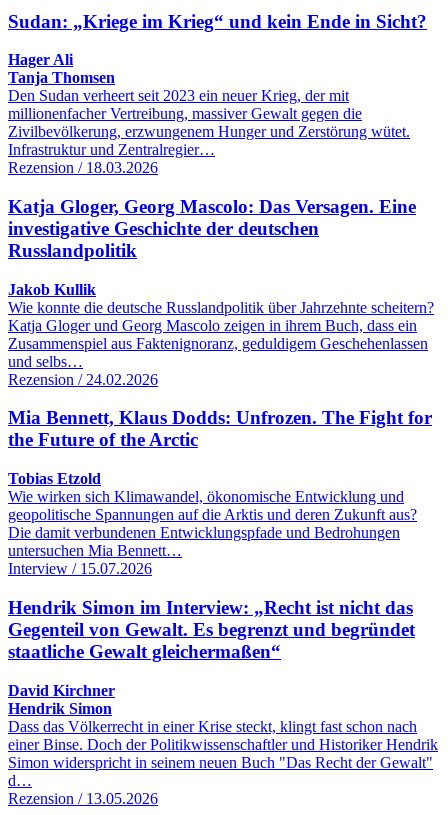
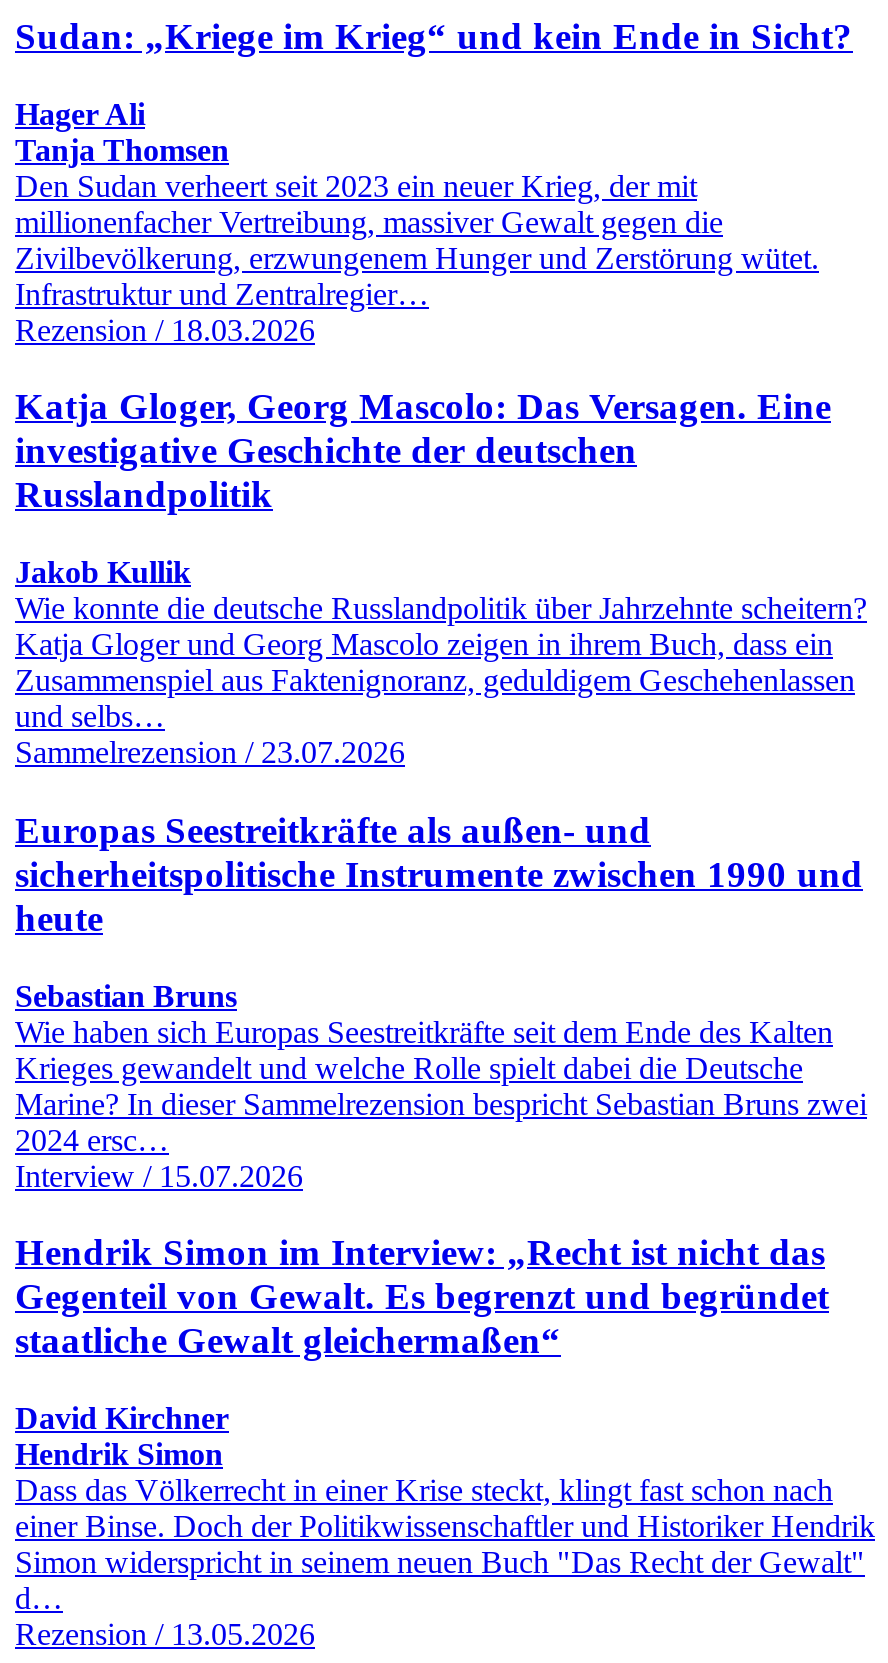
[8,371,158,388] Rezension / 24.02.2026 -> [15,735,405,769] Sammelrezension / 23.07.2026
[8,407,432,450] Mia Bennett, Klaus Dodds: Unfrozen. The Fight for | the Future of the Arctic -> [15,809,863,939] Europas Seestreitkräfte als außen- und | sicherheitspolitische Instrumente zwischen 1990 und | heute
[8,470,417,559] Tobias Etzold | Wie wirken sich Klimawandel, ökonomische Entwicklung und | geopolitische Spannungen auf die Arktis und deren Zukunft aus? | Die damit verbundenen Entwicklungspfade und Bedrohungen | untersuchen Mia Bennett… -> [15,978,867,1156] Sebastian Bruns | Wie haben sich Europas Seestreitkräfte seit dem Ende des Kalten | Krieges gewandelt und welche Rolle spielt dabei die Deutsche | Marine? In dieser Sammelrezension bespricht Sebastian Bruns zwei | 2024 ersc…

